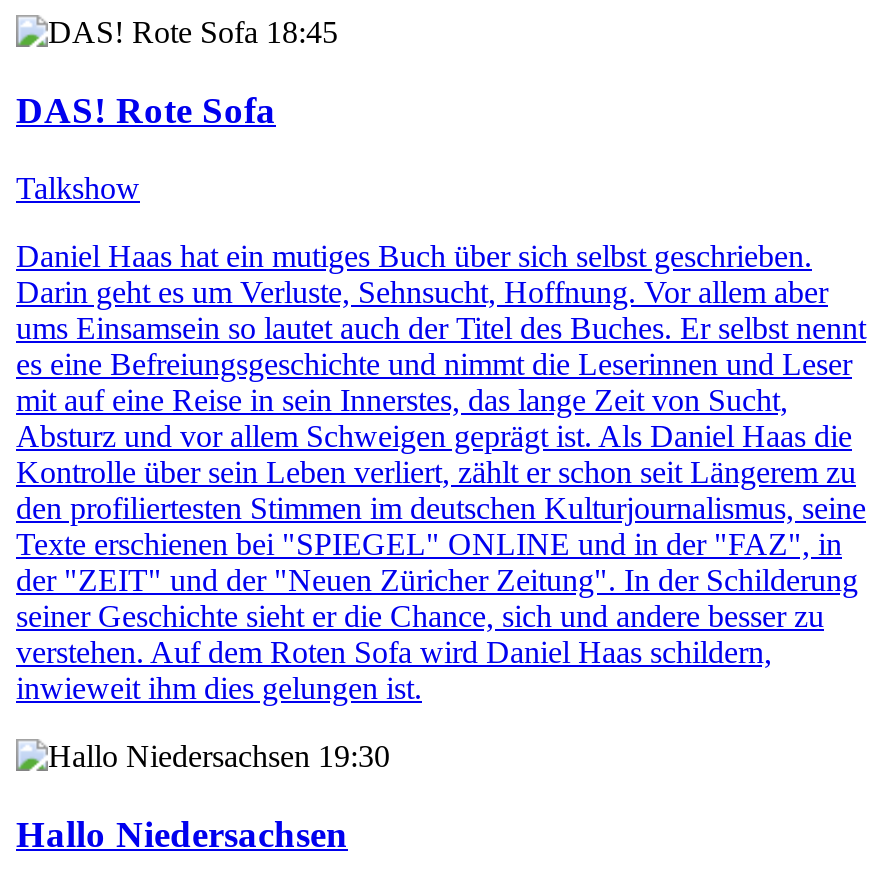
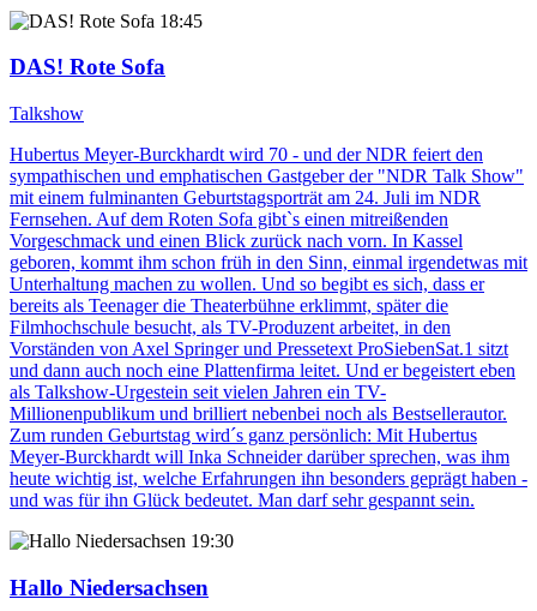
[16,239,866,705] Daniel Haas hat ein mutiges Buch über sich selbst geschrieben. | Darin geht es um Verluste, Sehnsucht, Hoffnung. Vor allem aber | ums Einsamsein so lautet auch der Titel des Buches. Er selbst nennt | es eine Befreiungsgeschichte und nimmt die Leserinnen und Leser | mit auf eine Reise in sein Innerstes, das lange Zeit von Sucht, | Absturz und vor allem Schweigen geprägt ist. Als Daniel Haas die | Kontrolle über sein Leben verliert, zählt er schon seit Längerem zu | den profiliertesten Stimmen im deutschen Kulturjournalismus, seine | Texte erschienen bei "SPIEGEL" ONLINE und in der "FAZ", in | der "ZEIT" und der "Neuen Züricher Zeitung". In der Schilderung | seiner Geschichte sieht er die Chance, sich und andere besser zu | verstehen. Auf dem Roten Sofa wird Daniel Haas schildern, | inwieweit ihm dies gelungen ist. -> [10,144,527,510] Hubertus Meyer-Burckhardt wird 70 - und der NDR feiert den | sympathischen und emphatischen Gastgeber der "NDR Talk Show" | mit einem fulminanten Geburtstagsporträt am 24. Juli im NDR | Fernsehen. Auf dem Roten Sofa gibt`s einen mitreißenden | Vorgeschmack und einen Blick zurück nach vorn. In Kassel | geboren, kommt ihm schon früh in den Sinn, einmal irgendetwas mit | Unterhaltung machen zu wollen. Und so begibt es sich, dass er | bereits als Teenager die Theaterbühne erklimmt, später die | Filmhochschule besucht, als TV-Produzent arbeitet, in den | Vorständen von Axel Springer und Pressetext ProSiebenSat.1 sitzt | und dann auch noch eine Plattenfirma leitet. Und er begeistert eben | als Talkshow-Urgestein seit vielen Jahren ein TV- | Millionenpublikum und brilliert nebenbei noch als Bestsellerautor. | Zum runden Geburtstag wird´s ganz persönlich: Mit Hubertus | Meyer-Burckhardt will Inka Schneider darüber sprechen, was ihm | heute wichtig ist, welche Erfahrungen ihn besonders geprägt haben - | und was für ihn Glück bedeutet. Man darf sehr gespannt sein.

